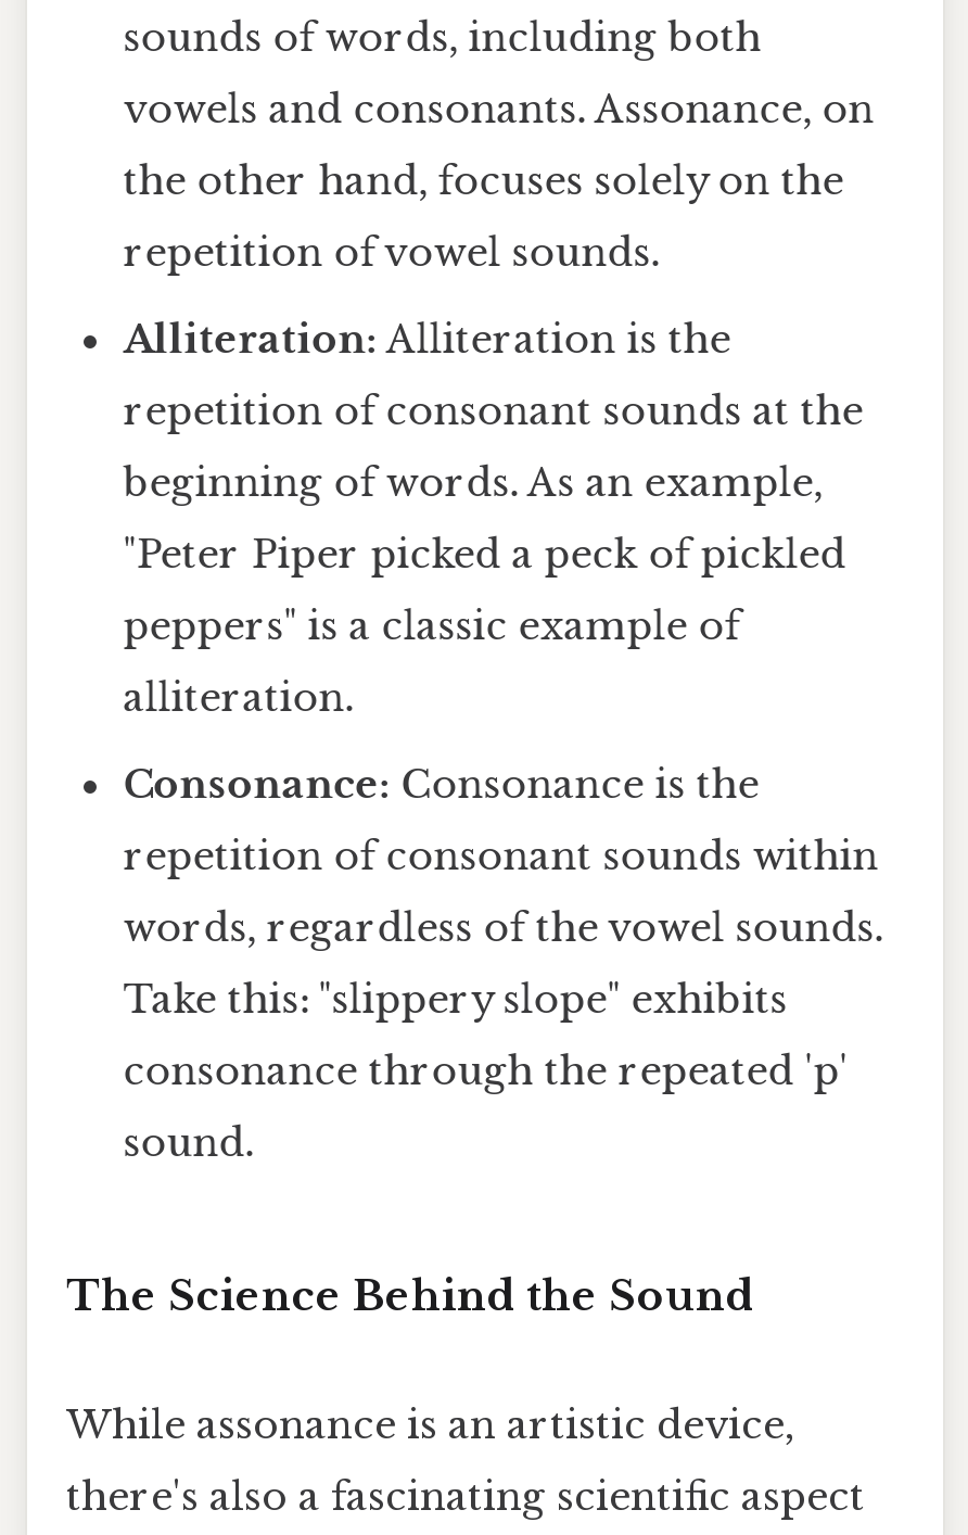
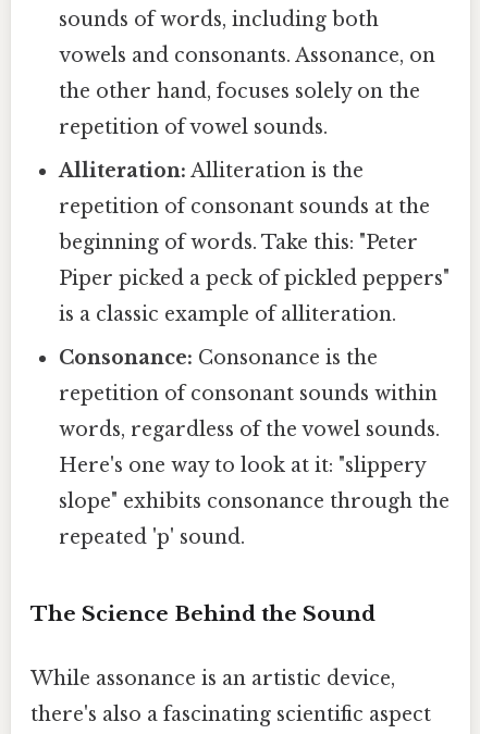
[123,460,846,722] beginning of words. As an example, | "Peter Piper picked a peck of pickled | peppers" is a classic example of | alliteration. -> [59,231,450,326] beginning of words. Take this: "Peter | Piper picked a peck of pickled peppers" | is a classic example of alliteration.
[123,976,787,1024] Take this: "slippery slope" exhibits -> [59,454,426,478] Here's one way to look at it: "slippery
[123,1048,848,1096] consonance through the repeated 'p' -> [59,490,450,513] slope" exhibits consonance through the
[123,1120,253,1167] sound. -> [59,525,245,549] repeated 'p' sound.

